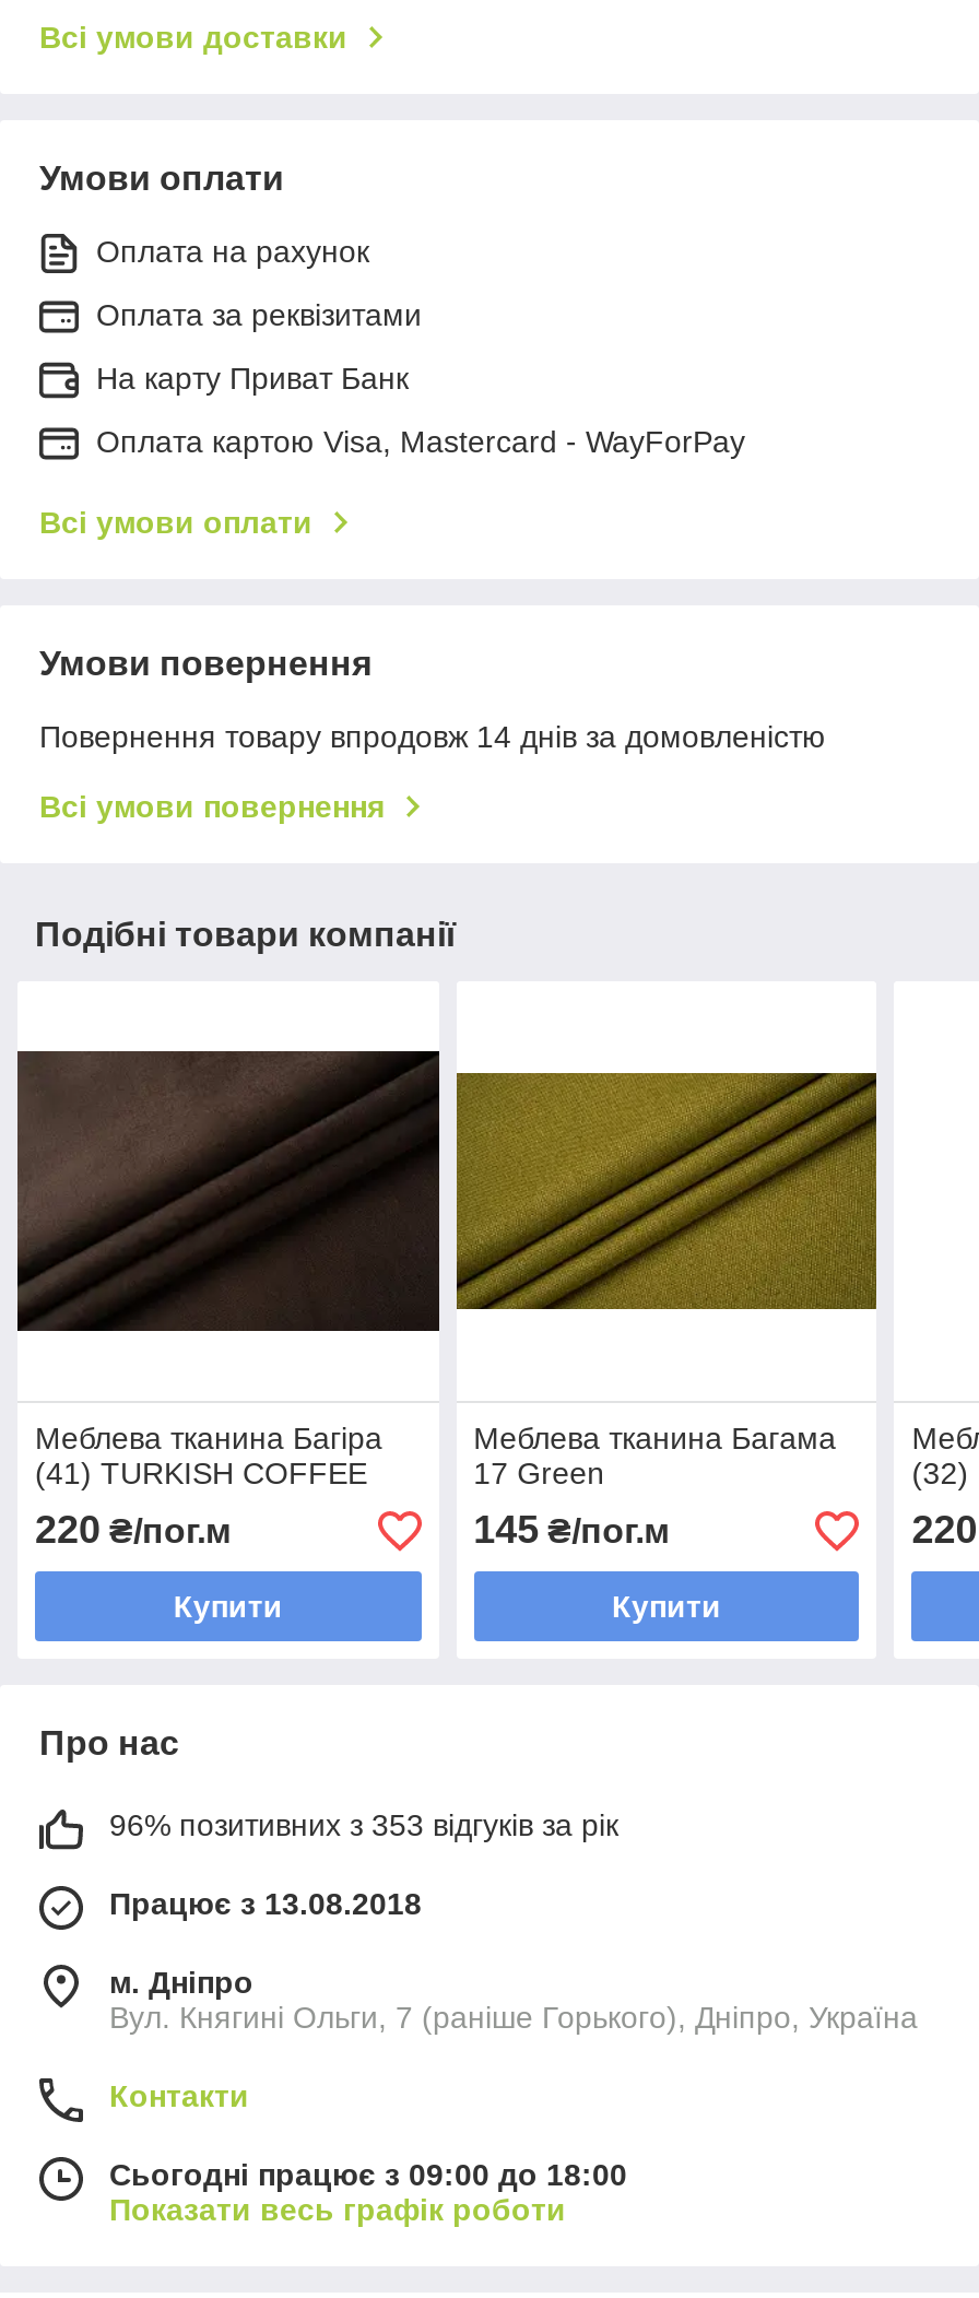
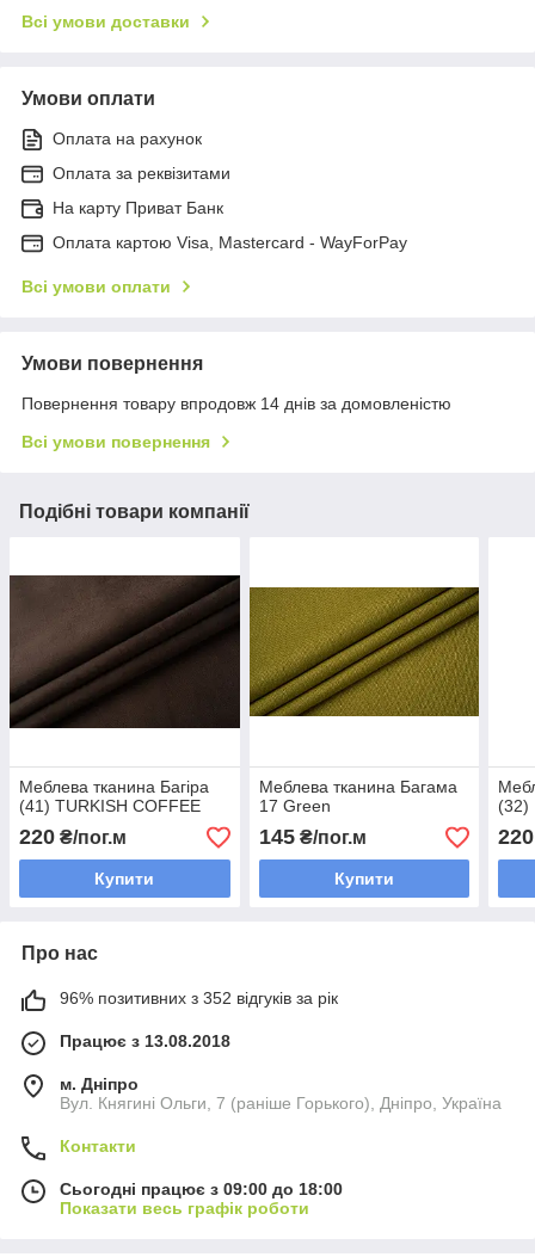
[109,1808,618,1843] 96% позитивних з 353 відгуків за рік -> [60,989,338,1008] 96% позитивних з 352 відгуків за рік

